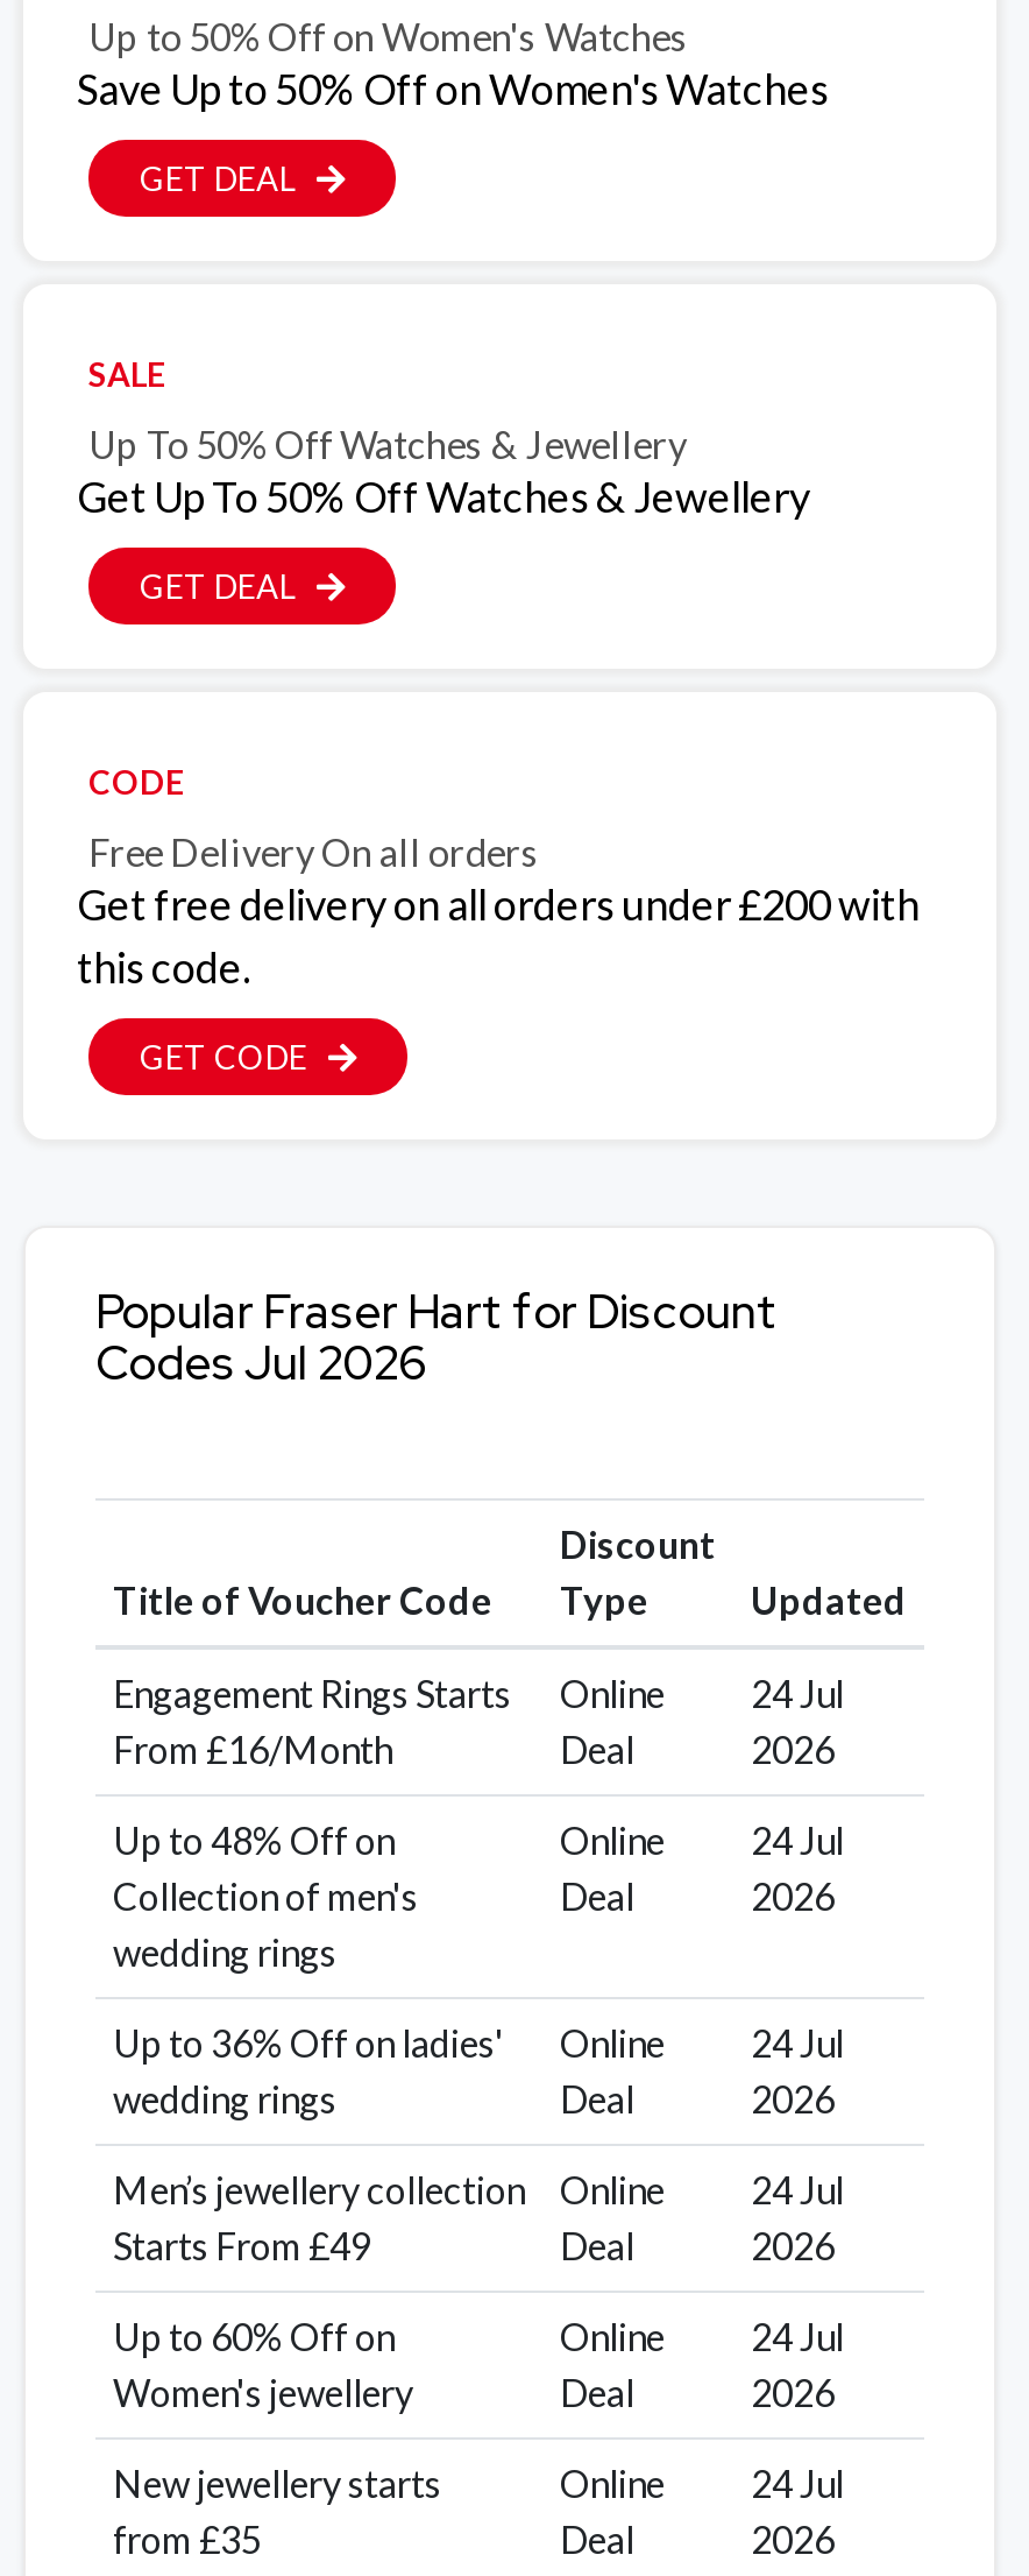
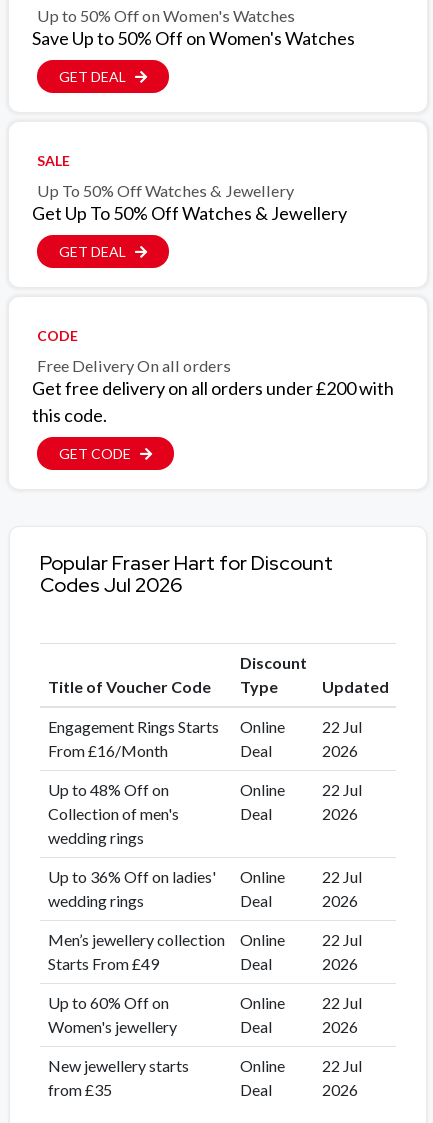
[113,1671,844,1715] Engagement Rings Starts Online 24 Jul -> [47,717,361,736] Engagement Rings Starts Online 22 Jul
[560,1818,844,1862] Online 24 Jul -> [239,780,361,799] Online 22 Jul
[113,2020,844,2065] Up to 36% Off on ladies' Online 24 Jul -> [47,867,361,886] Up to 36% Off on ladies' Online 22 Jul
[113,2167,844,2212] Men’s jewellery collection Online 24 Jul -> [47,930,361,949] Men’s jewellery collection Online 22 Jul
[560,2314,844,2358] Online 24 Jul -> [239,993,361,1012] Online 22 Jul
[560,2461,844,2505] Online 24 Jul -> [239,1056,361,1075] Online 22 Jul

